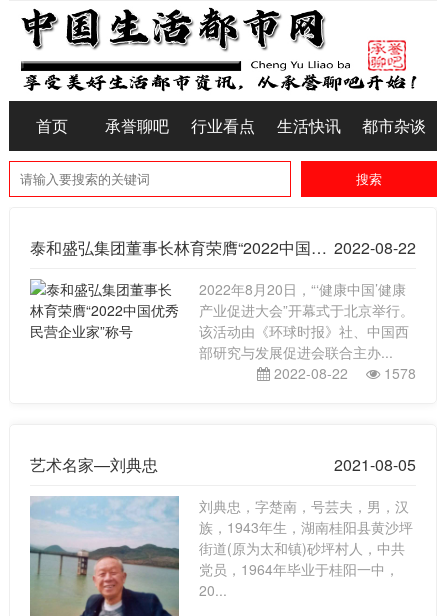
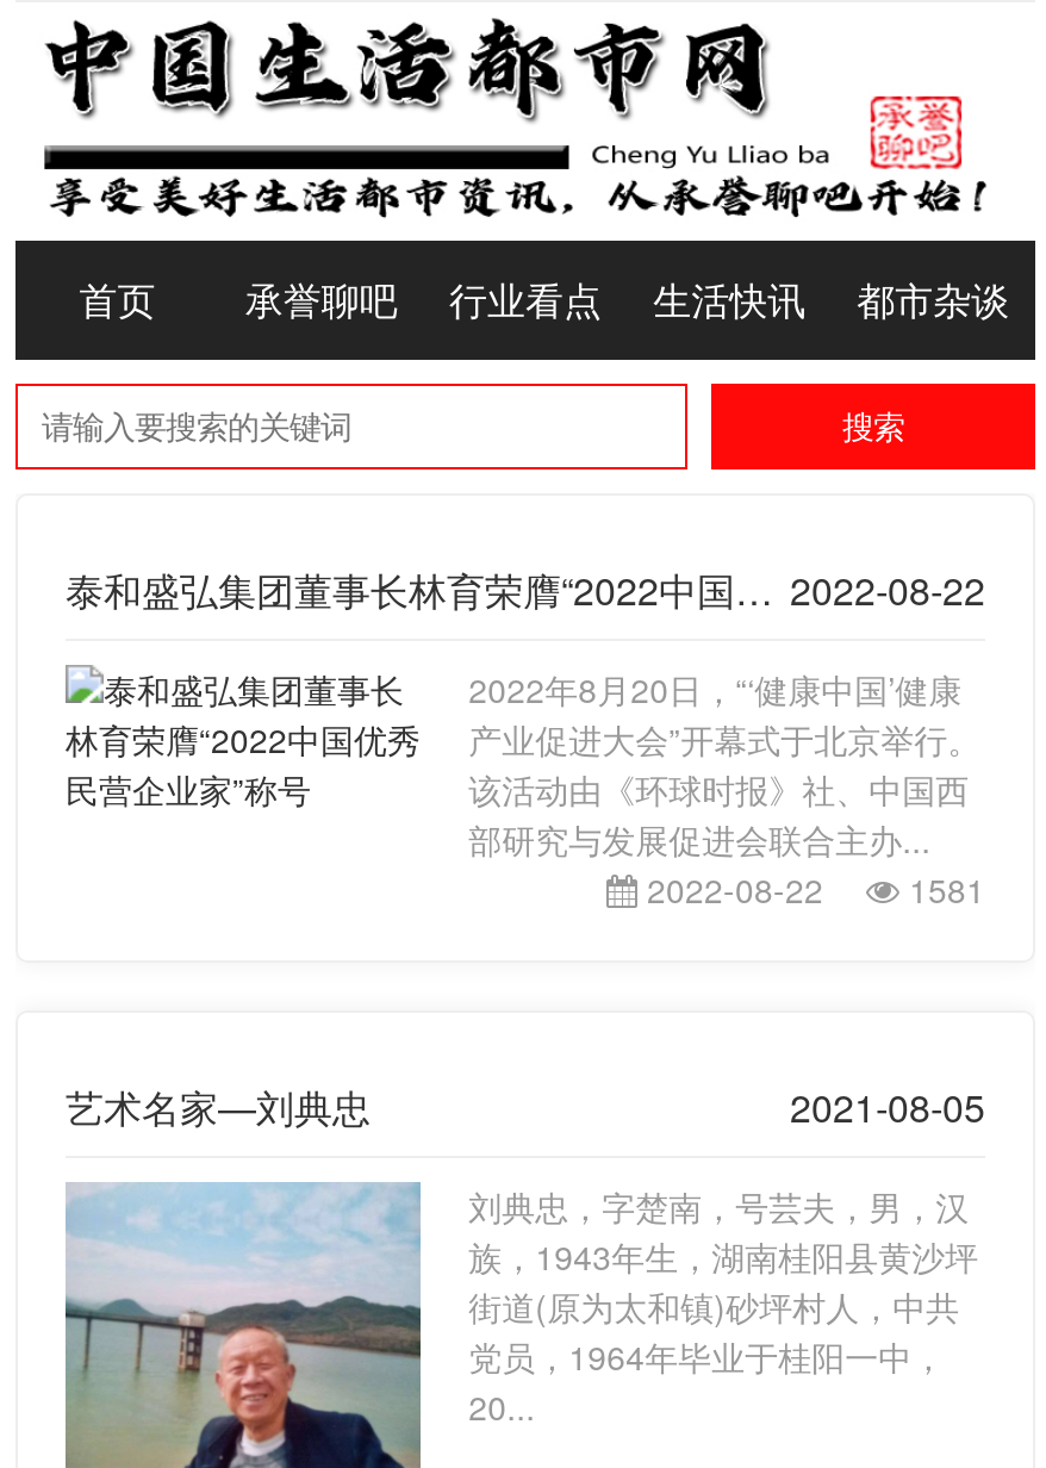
[270,362,416,382] 2022-08-22 1578 -> [637,864,985,912] 2022-08-22 1581

